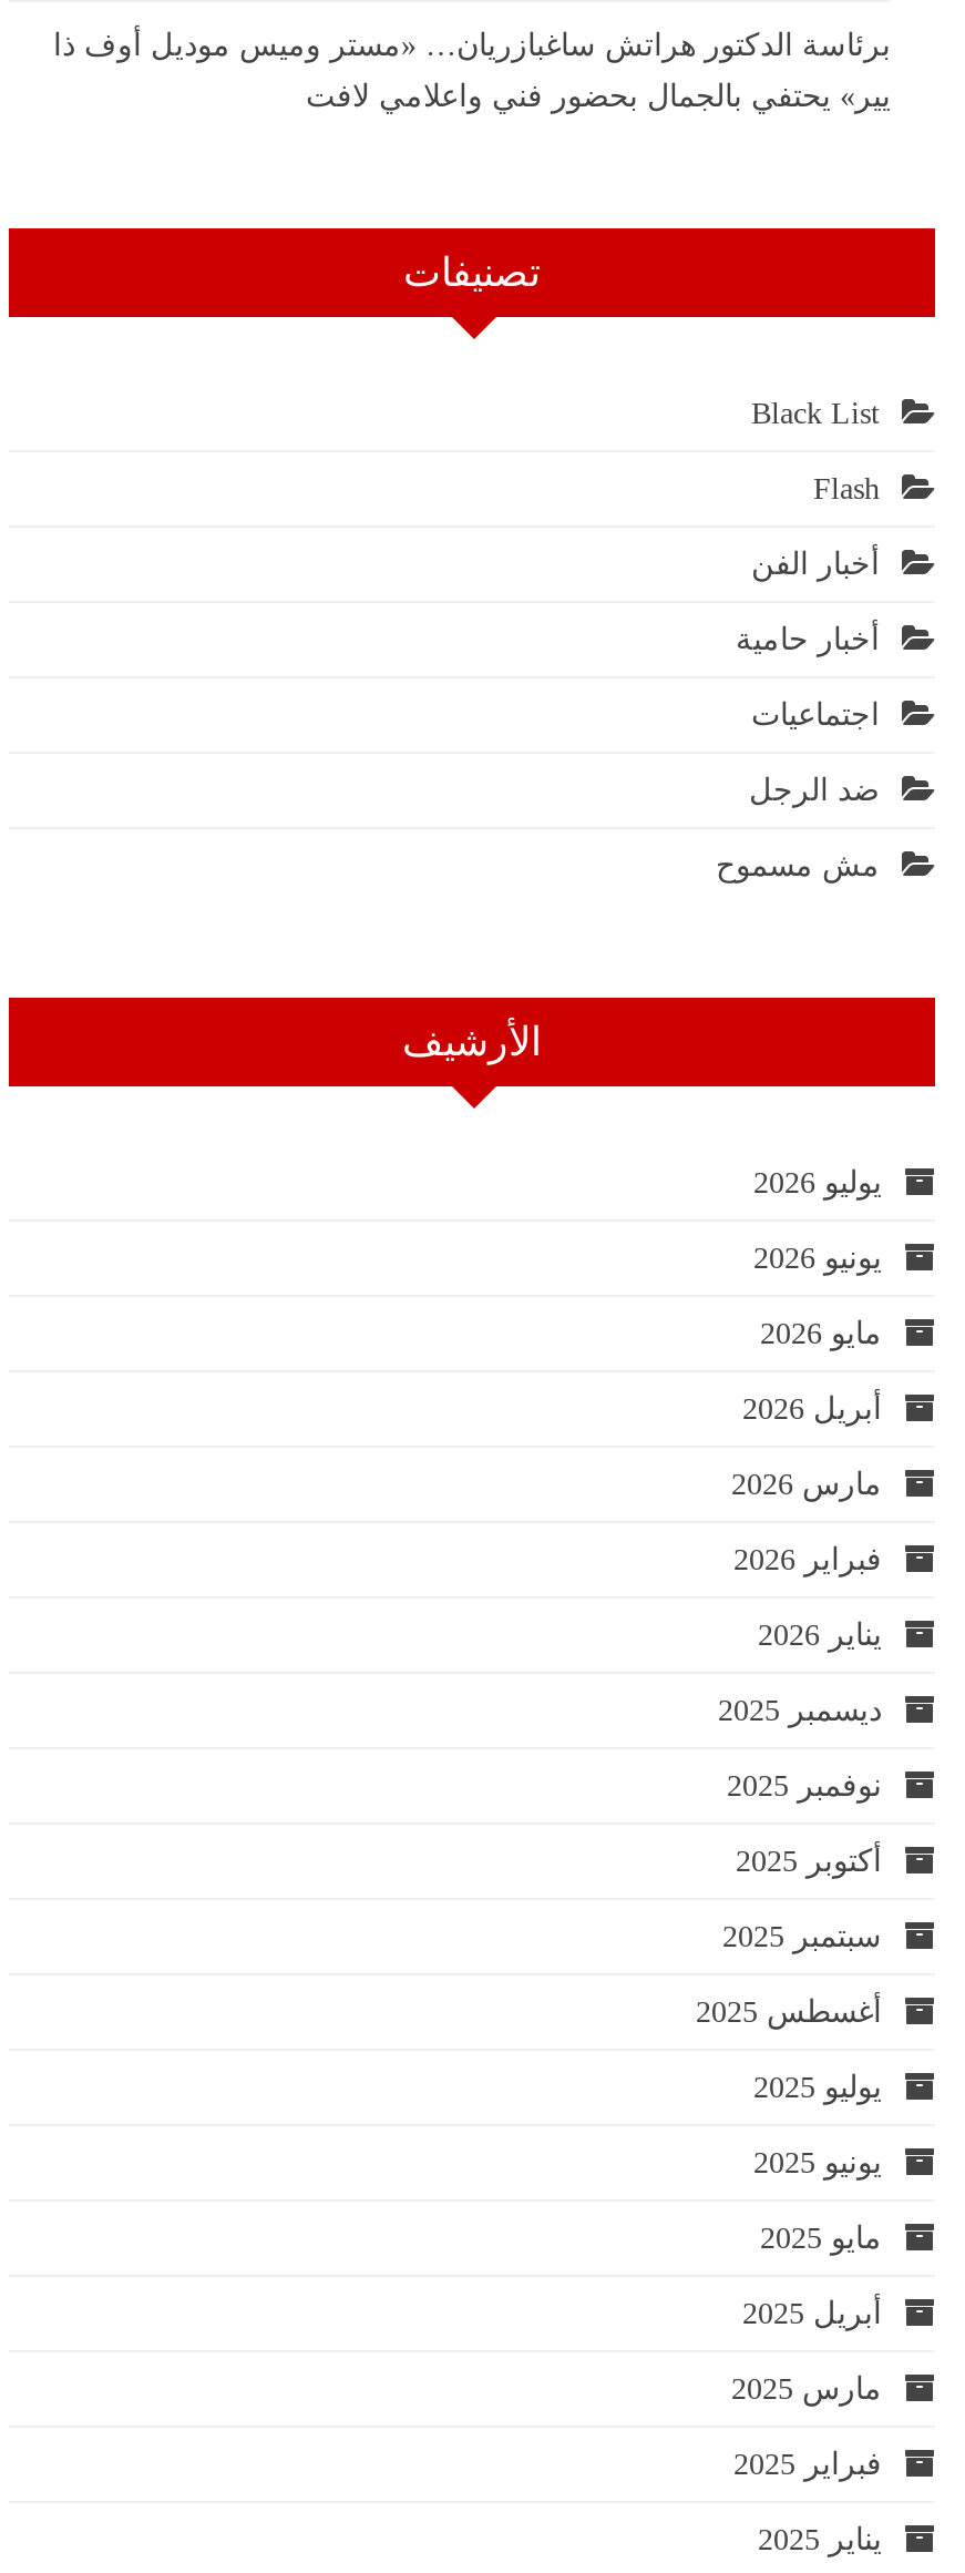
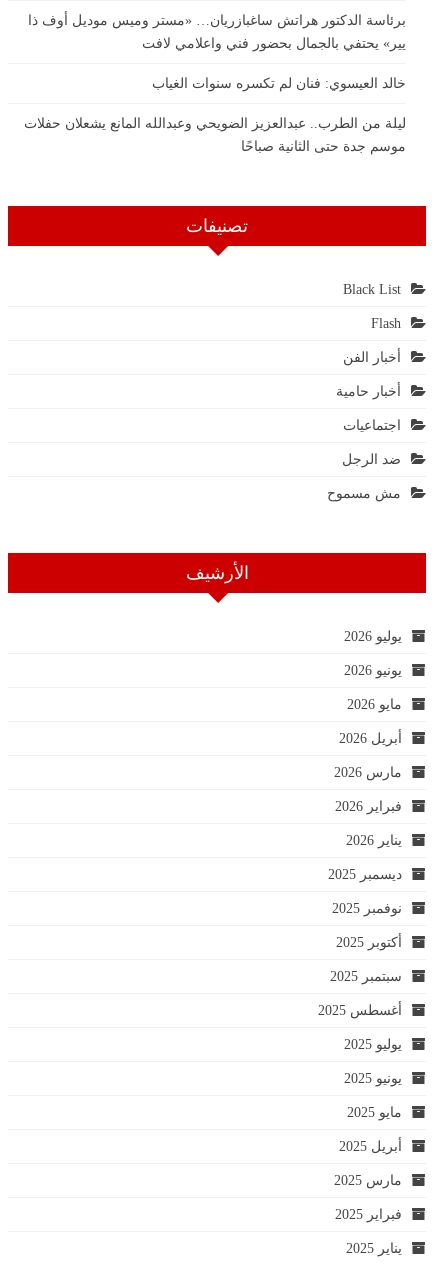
none -> [24,76,406,154] خالد العيسوي: فنان لم تكسره سنوات الغياب | ليلة من الطرب.. عبدالعزيز الضويحي وعبدالله المانع يشعلان حفلات | موسم جدة حتى الثانية صباحًا

